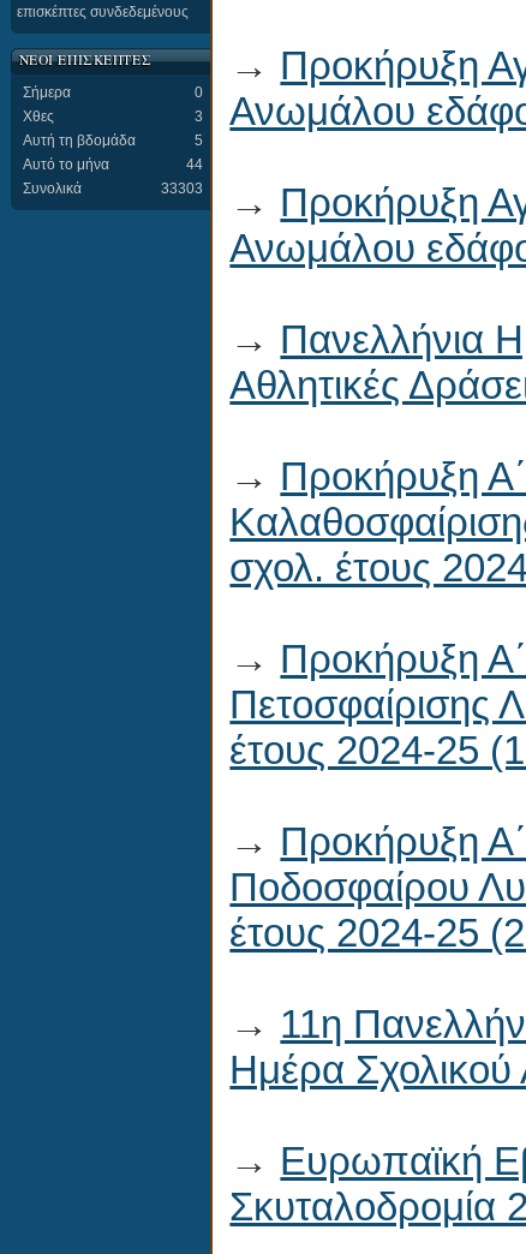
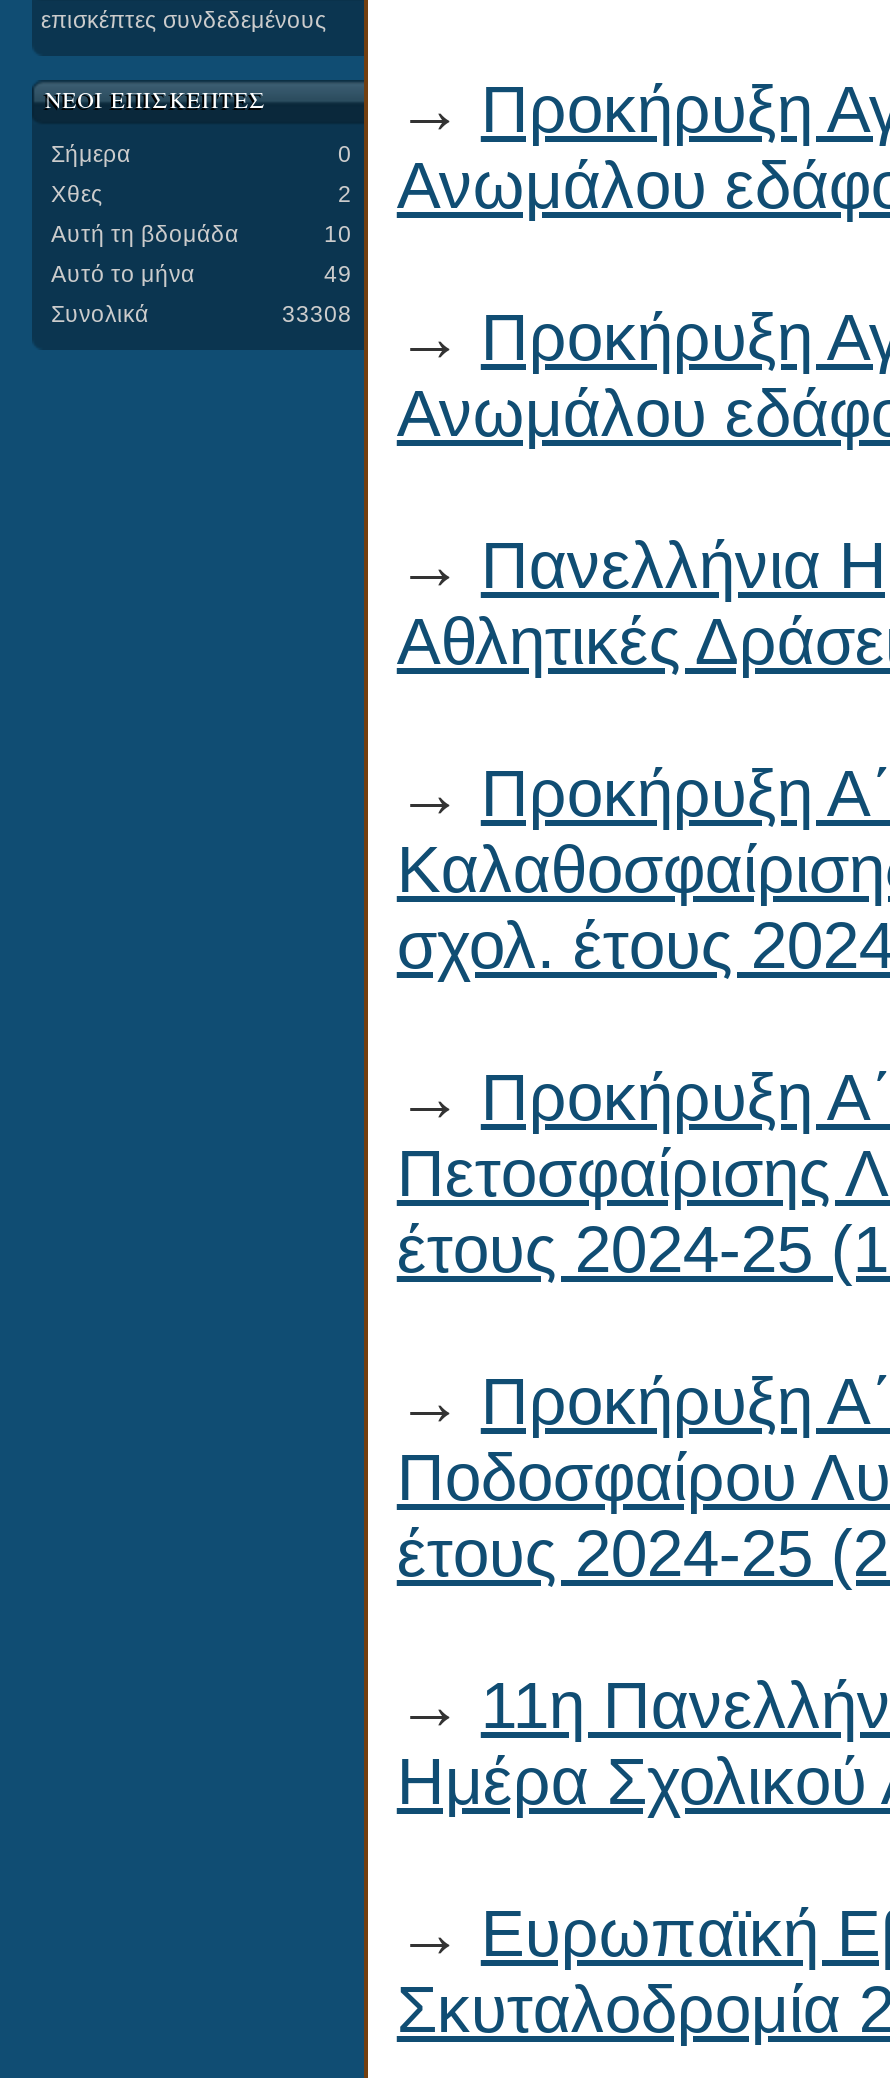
[195,109,203,124] 3 -> [338,182,352,206] 2
[195,133,203,148] 5 -> [324,222,352,246] 10
[186,157,203,172] 44 -> [324,262,352,286] 49
[161,181,203,196] 33303 -> [282,302,352,326] 33308

